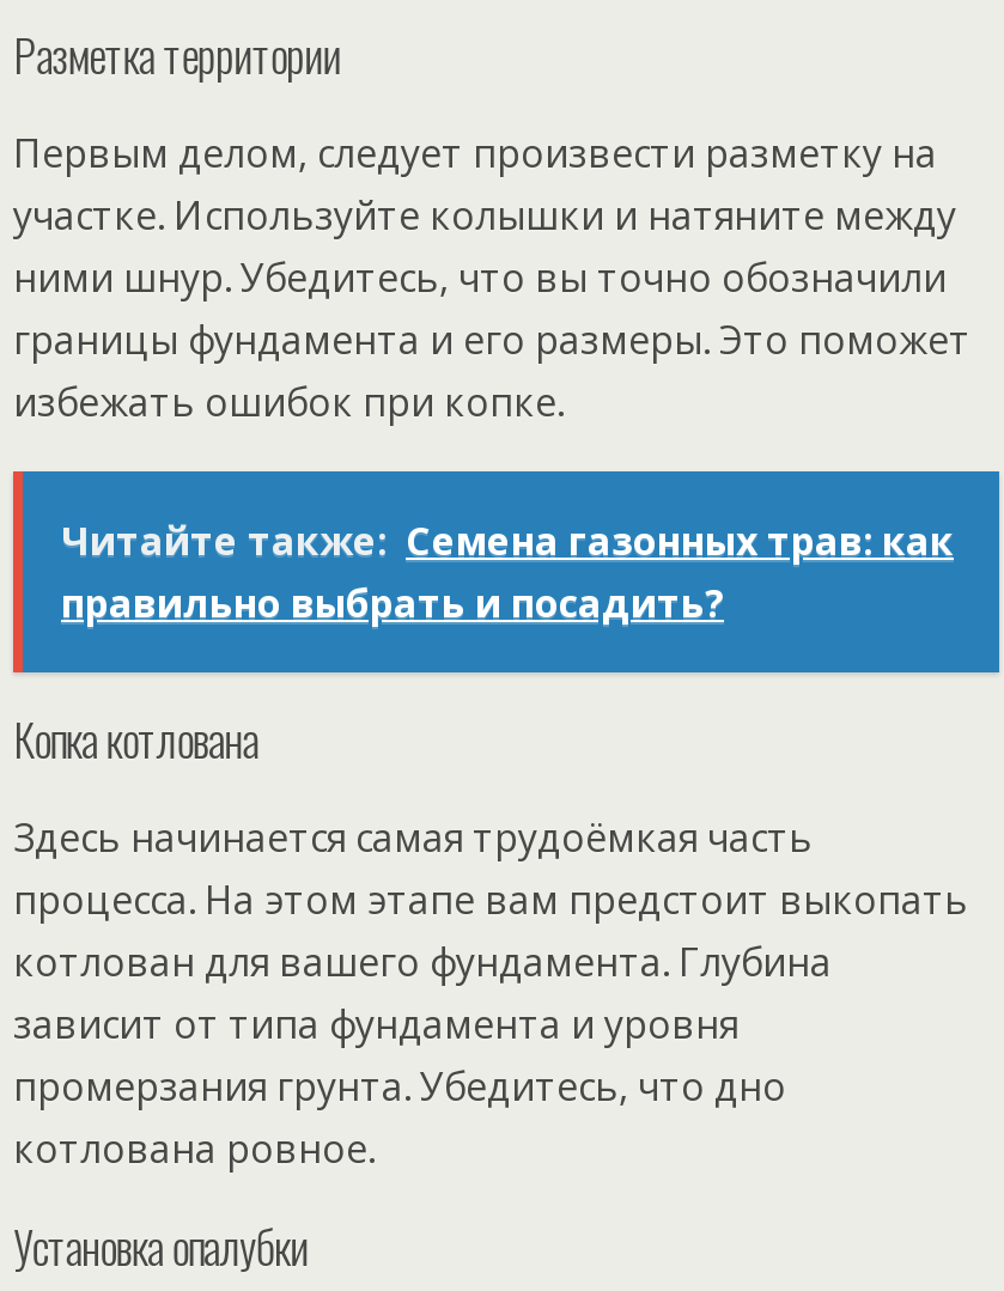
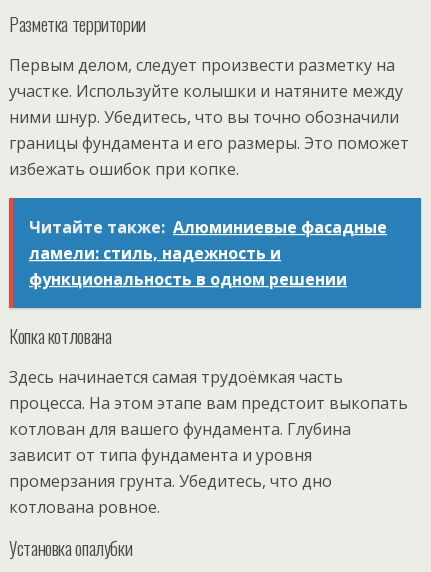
[61,514,954,629] Читайте также: Семена газонных трав: как | правильно выбрать и посадить? -> [29,216,387,290] Читайте также: Алюминиевые фасадные | ламели: стиль, надежность и | функциональность в одном решении

